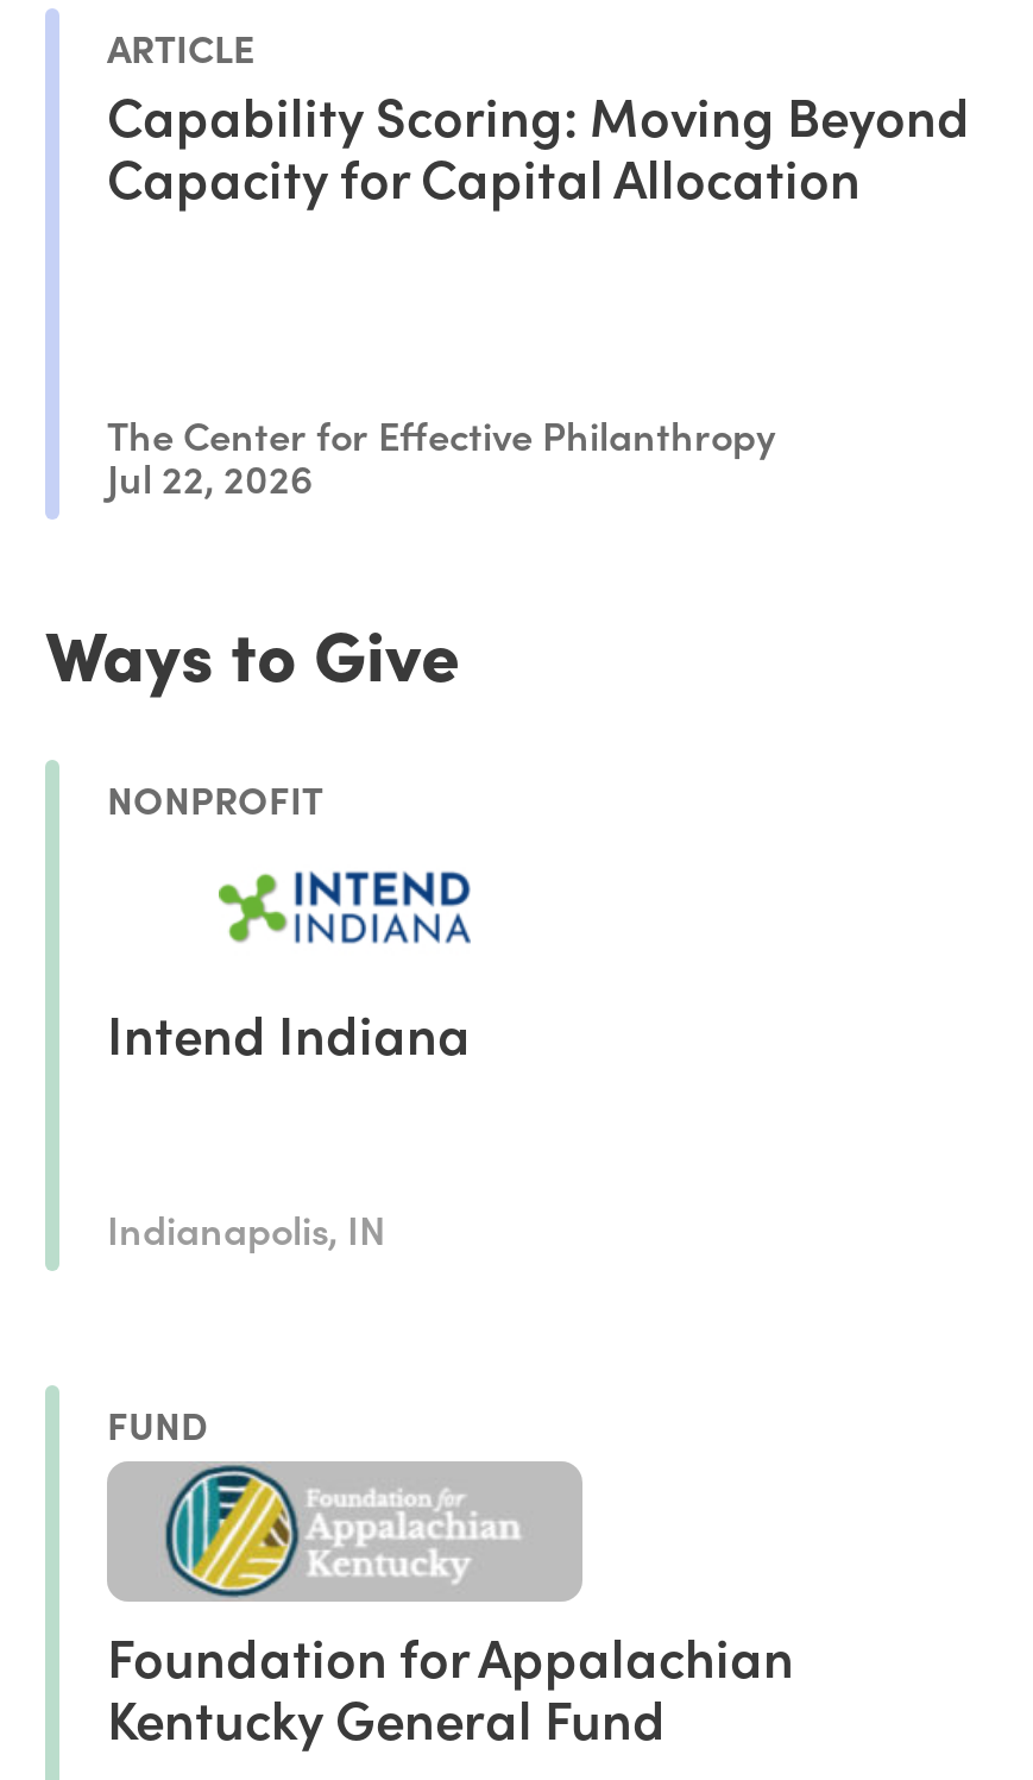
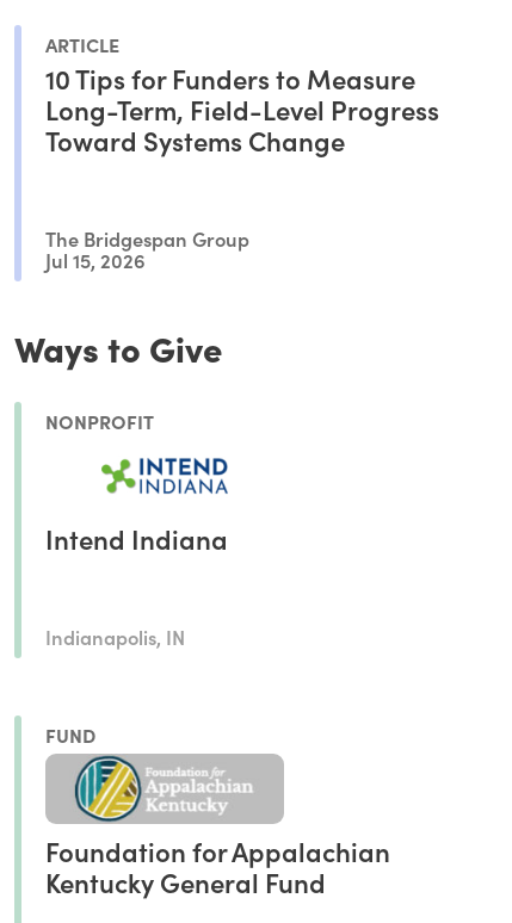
[107,77,970,212] Capability Scoring: Moving Beyond | Capacity for Capital Allocation -> [45,59,439,158] 10 Tips for Funders to Measure | Long-Term, Field-Level Progress | Toward Systems Change
[107,406,775,502] The Center for Effective Philanthropy | Jul 22, 2026 -> [45,225,249,273] The Bridgespan Group | Jul 15, 2026

